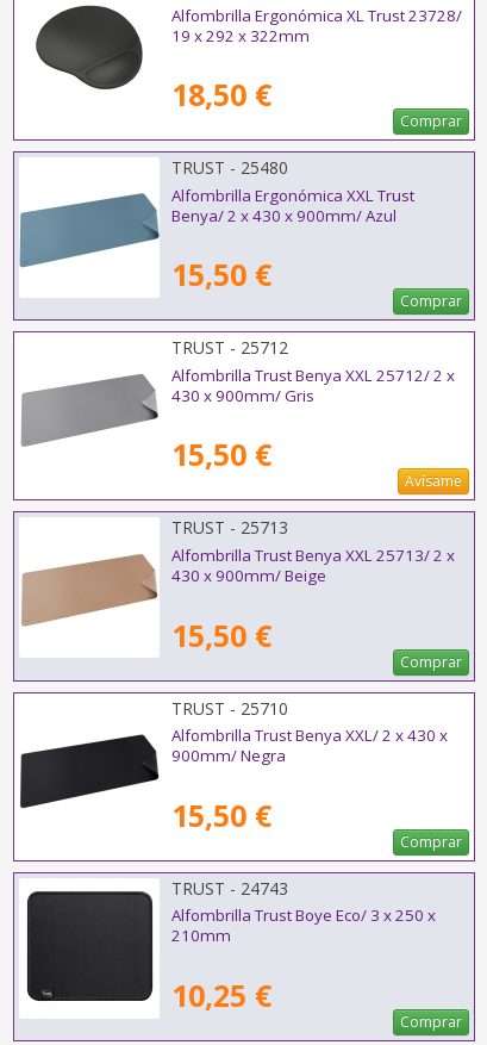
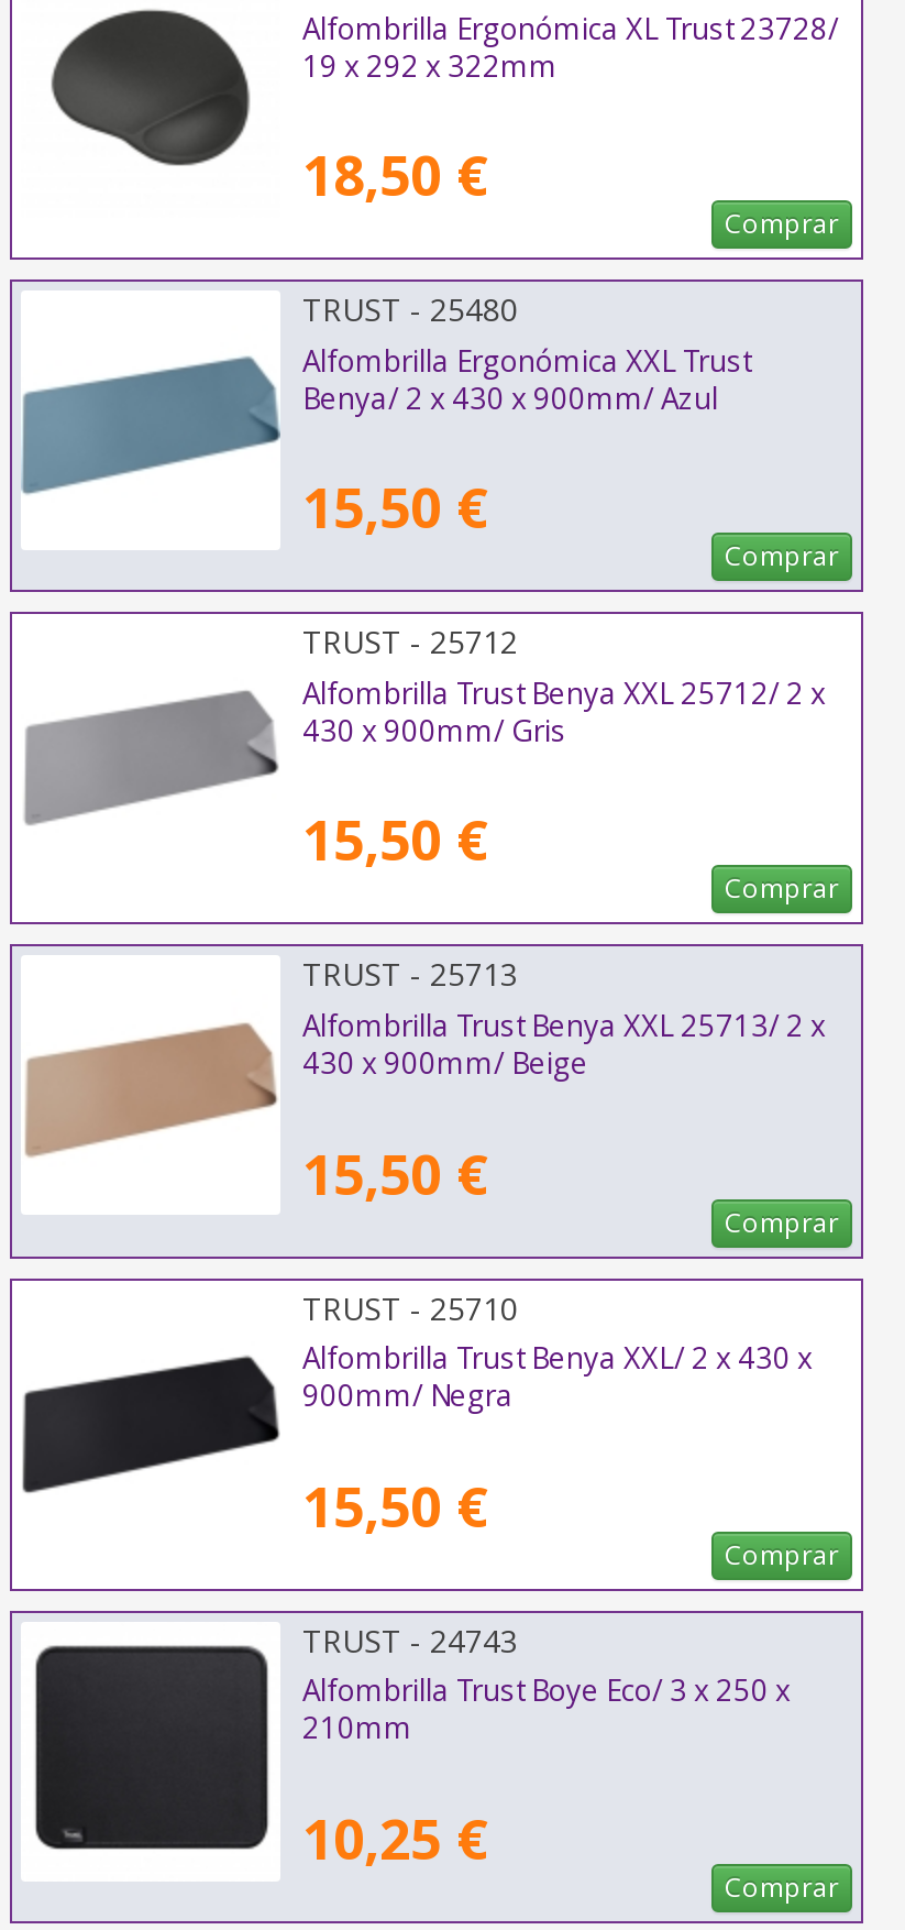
[405,471,462,492] Avísame -> [725,870,839,908] Comprar

